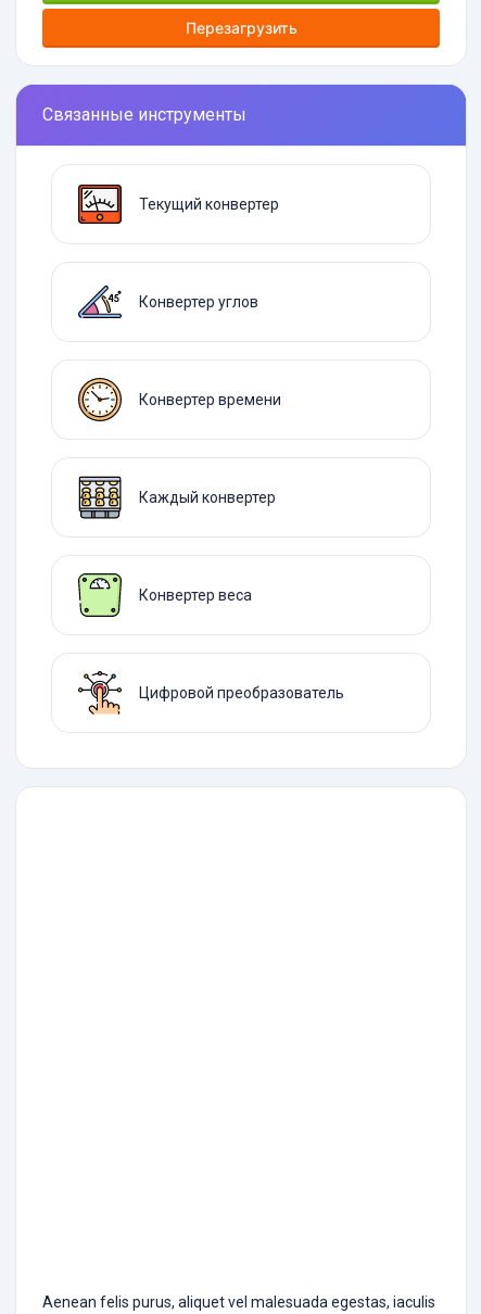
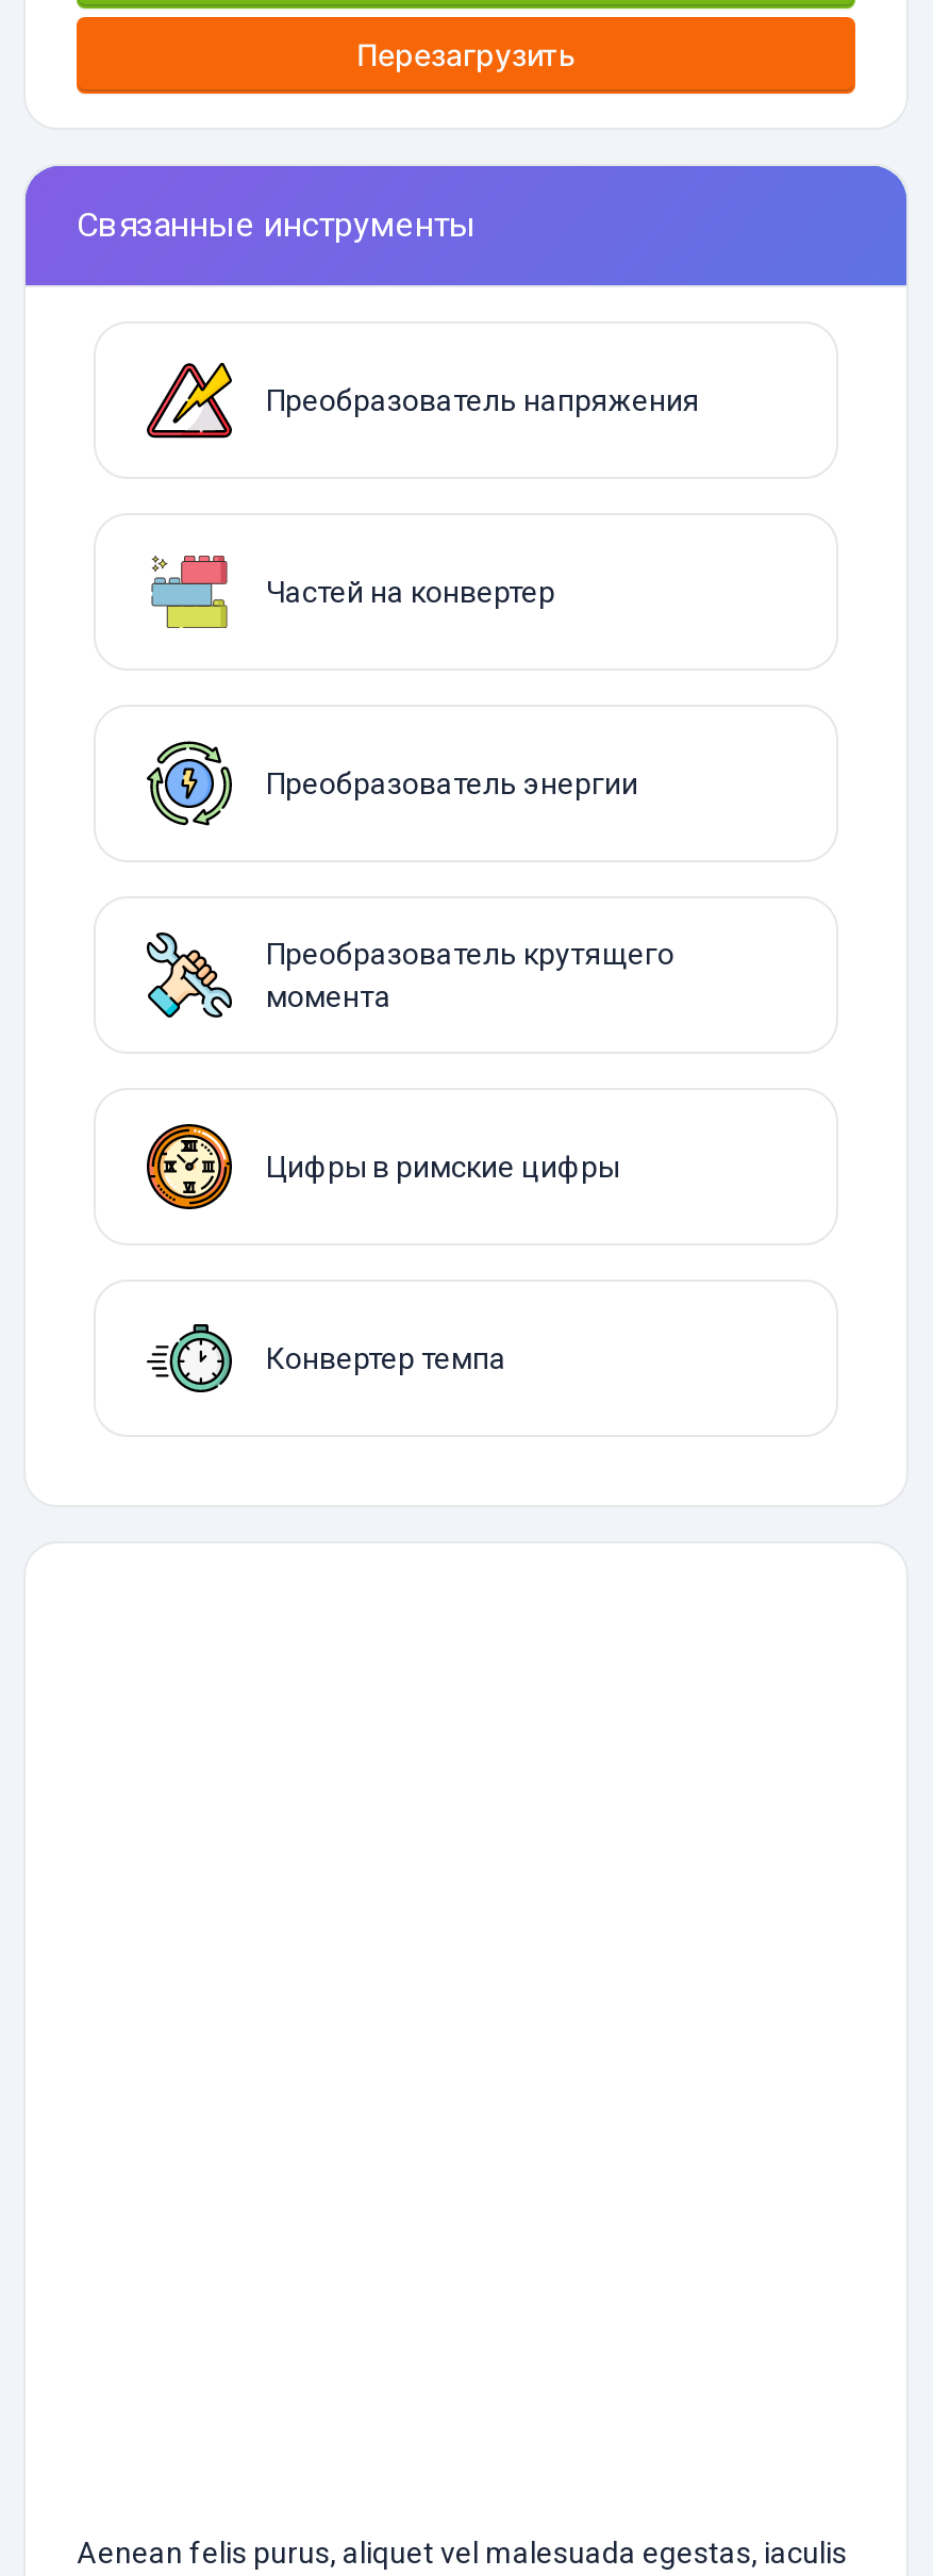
[77,184,279,224] [image] | Текущий конвертер -> [147,362,700,439] [image] | Преобразователь напряжения
[77,283,258,320] [image] | Конвертер углов -> [147,554,555,630] [image] | Частей на конвертер
[78,379,281,422] [image] | Конвертер времени -> [149,743,638,826] [image] | Преобразователь энергии
[77,476,276,520] [image] | Каждый конвертер -> [145,930,674,1018] [image] | Преобразователь крутящего | момента
[77,572,252,618] [image] | Конвертер веса -> [147,1124,619,1209] [image] | Цифры в римские цифры
[77,670,344,716] [image] | Цифровой преобразователь -> [147,1316,506,1399] [image] | Конвертер темпа

